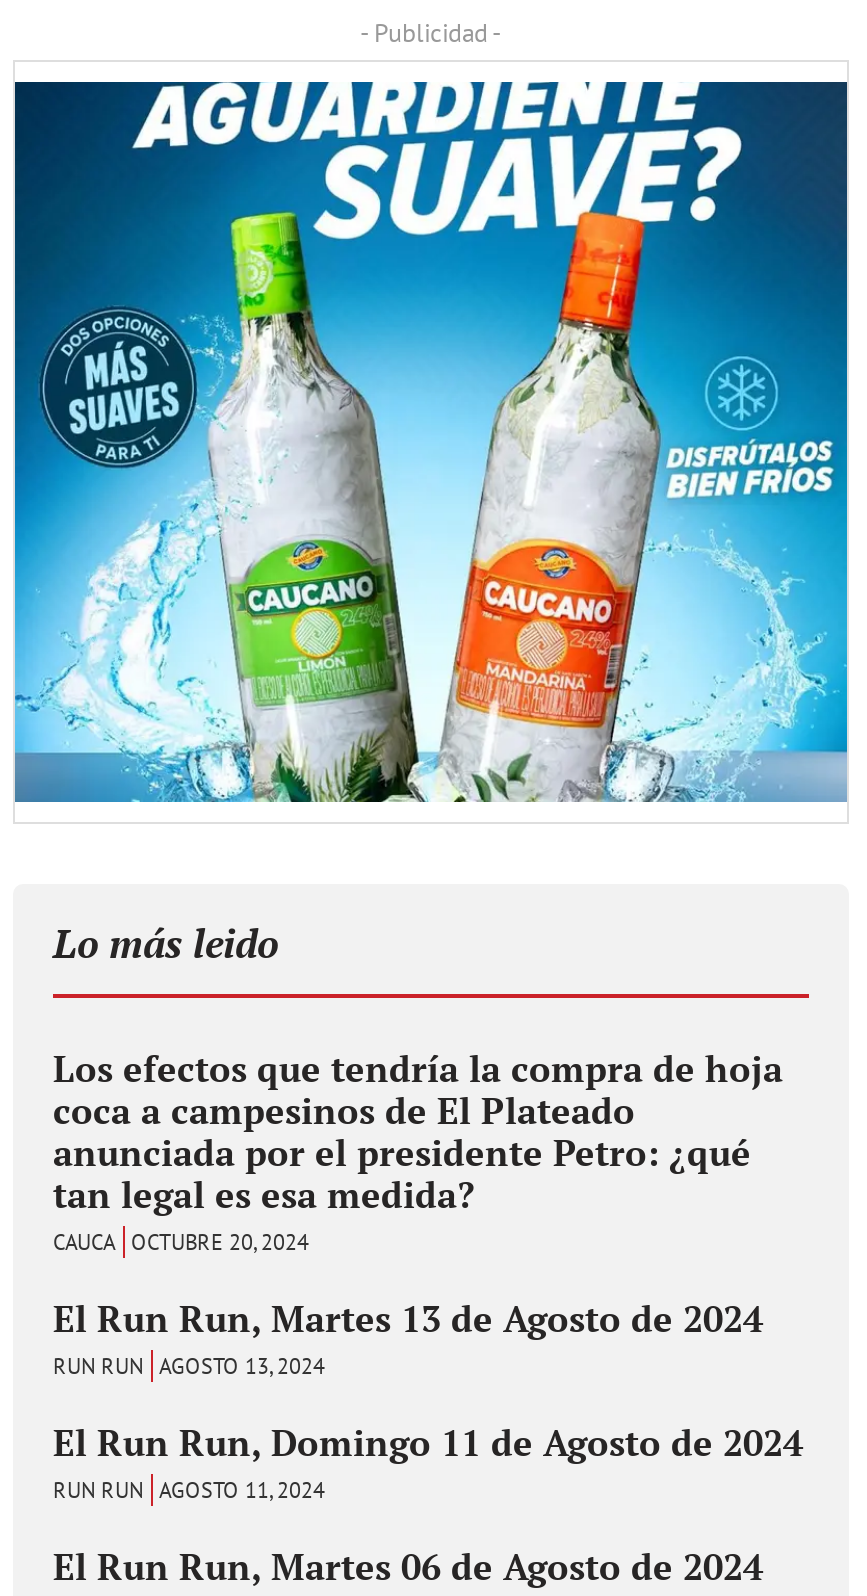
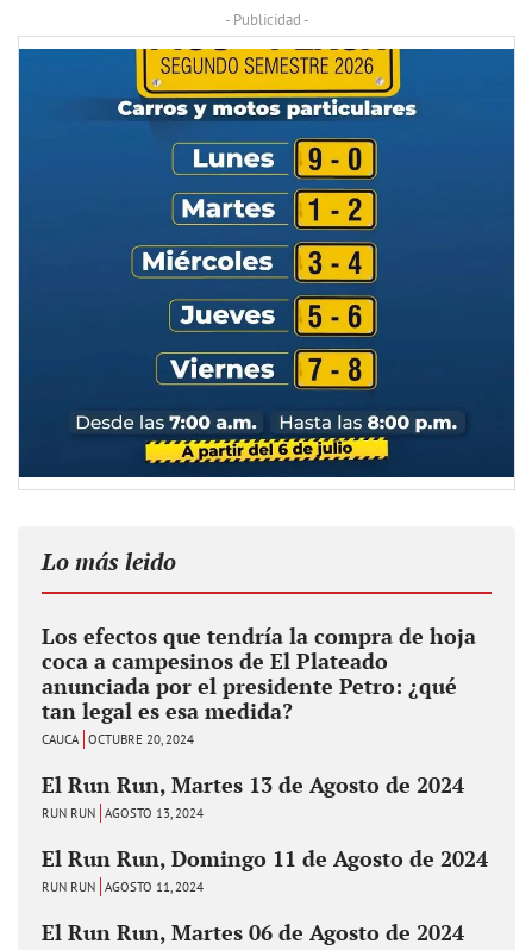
[13,80,849,804] [image] -> [18,48,515,479] [image]

